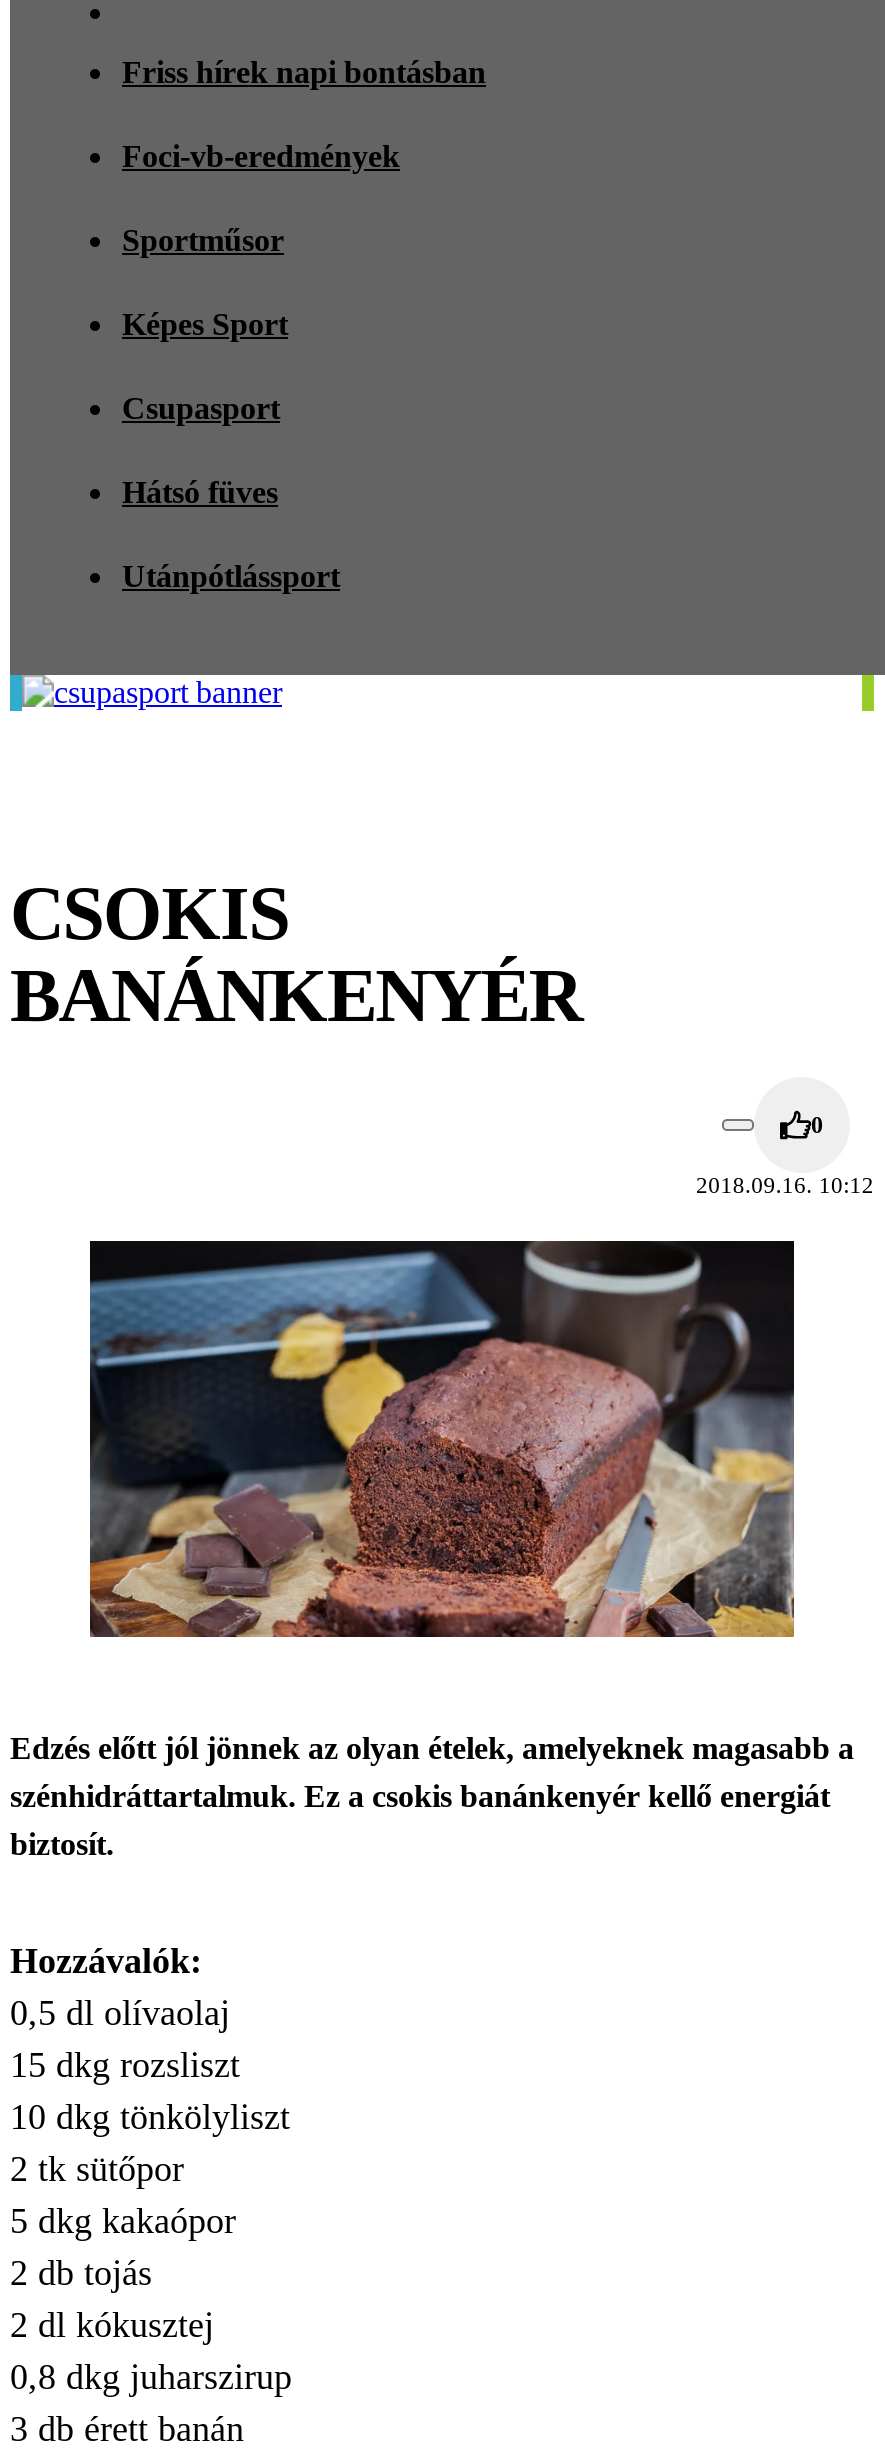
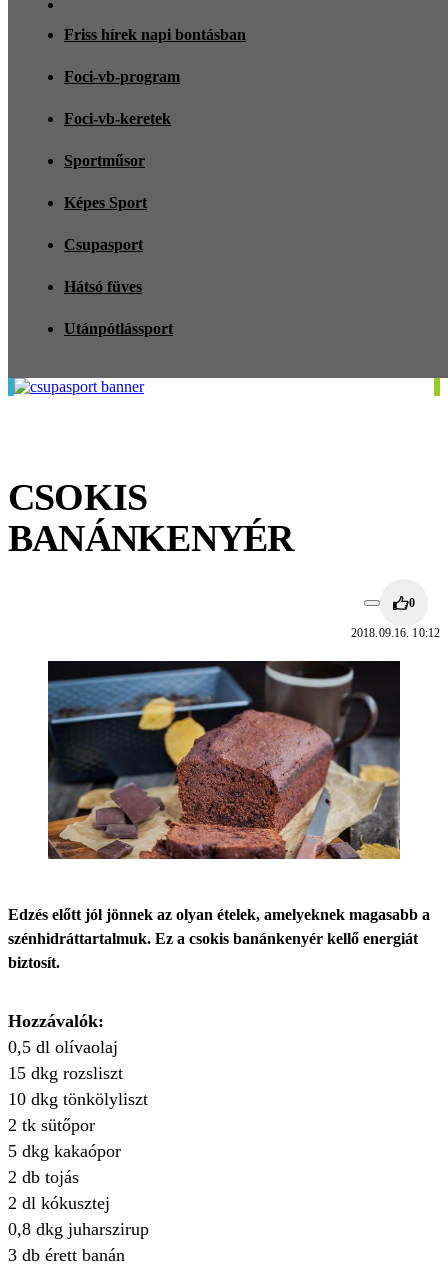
[122,139,400,173] Foci-vb-eredmények -> [64,68,180,127] Foci-vb-program | Foci-vb-keretek

